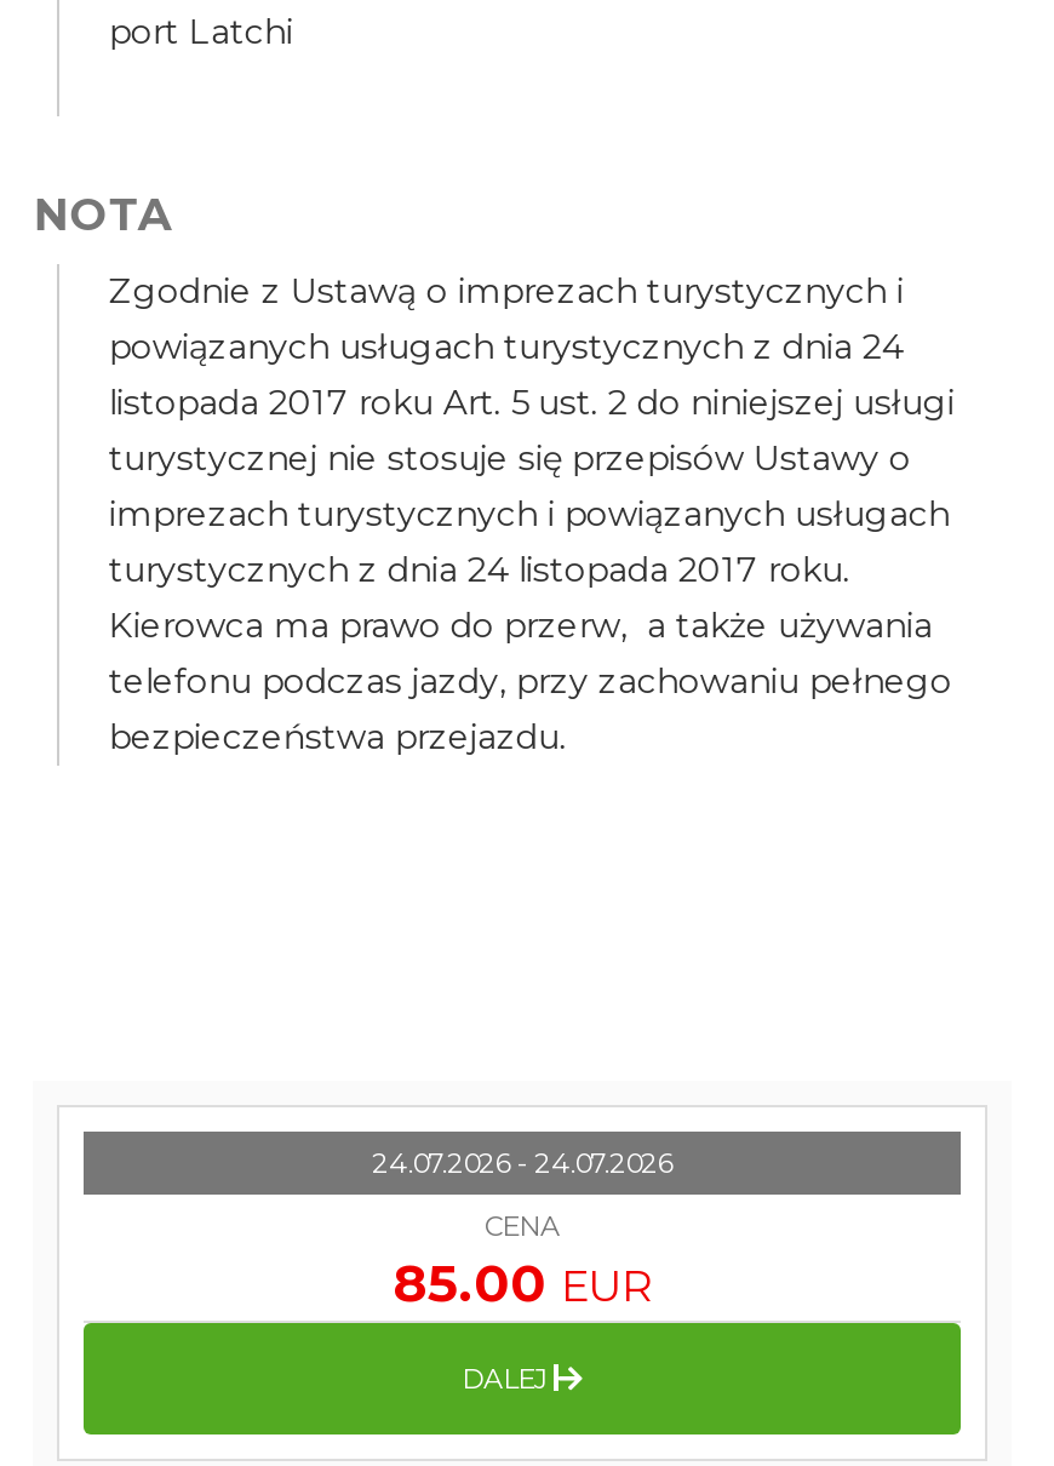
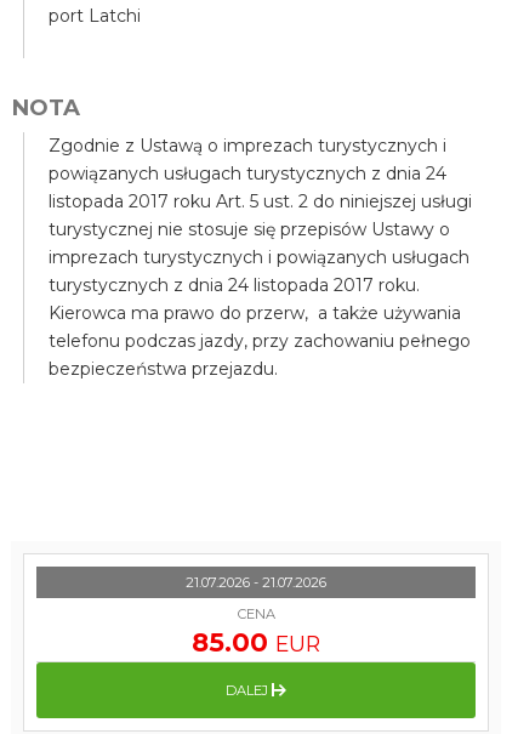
[372,1146,672,1180] 24.07.2026 - 24.07.2026 -> [186,574,326,591] 21.07.2026 - 21.07.2026

